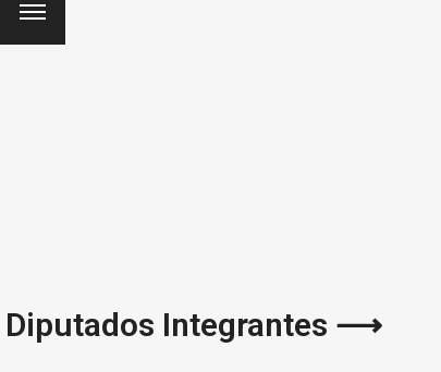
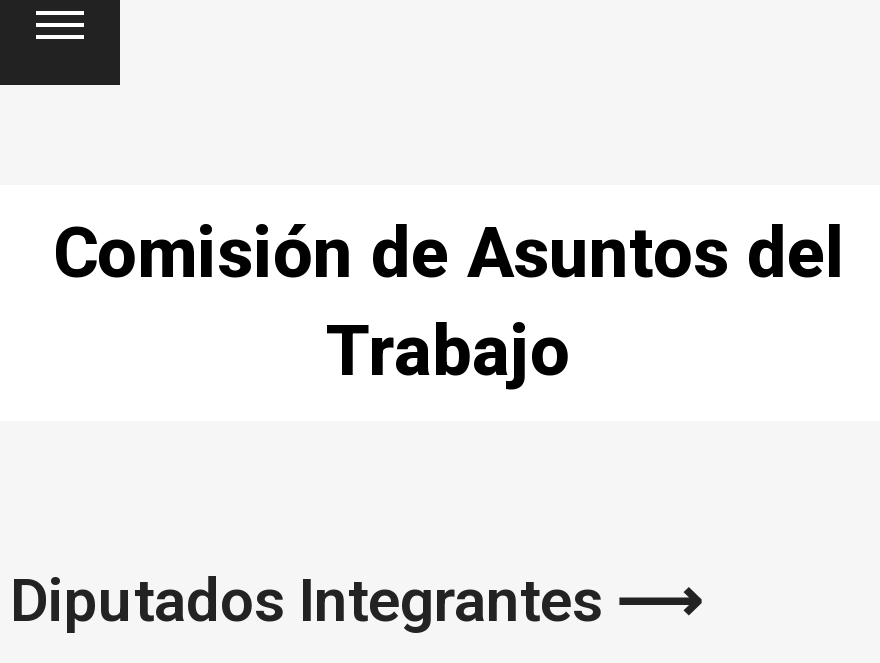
none -> [53,213,843,393] Comisión de Asuntos del | Trabajo

